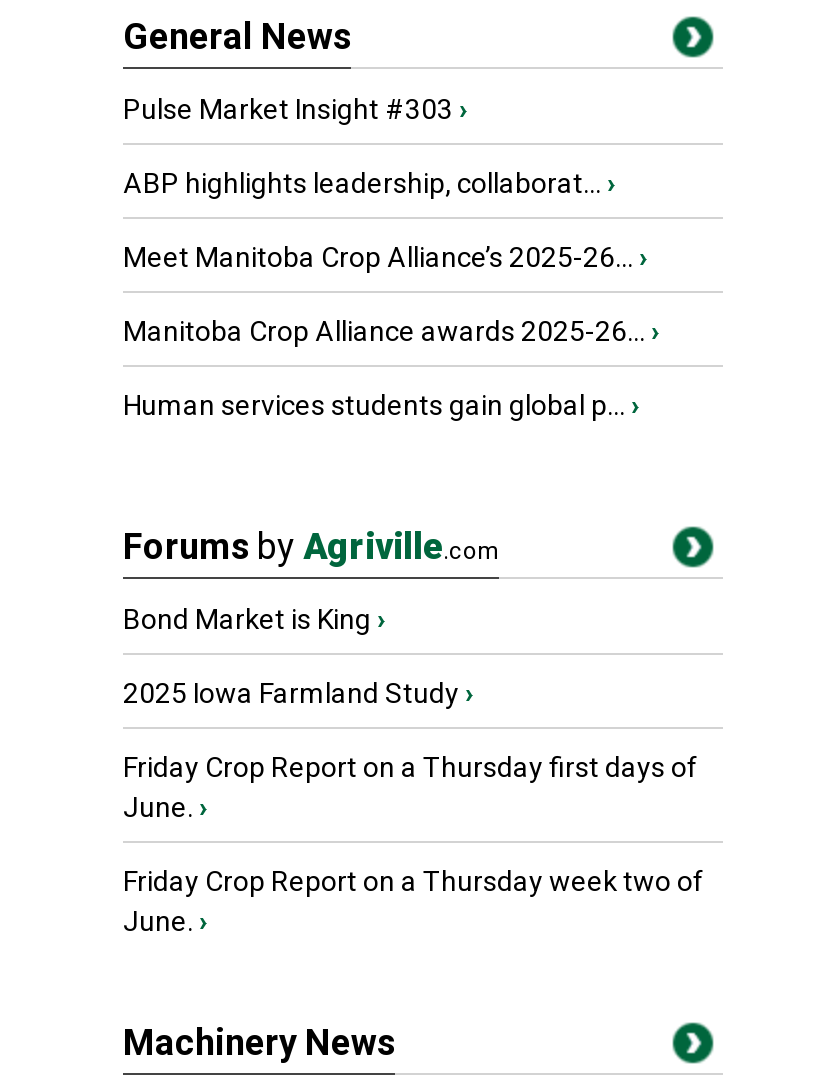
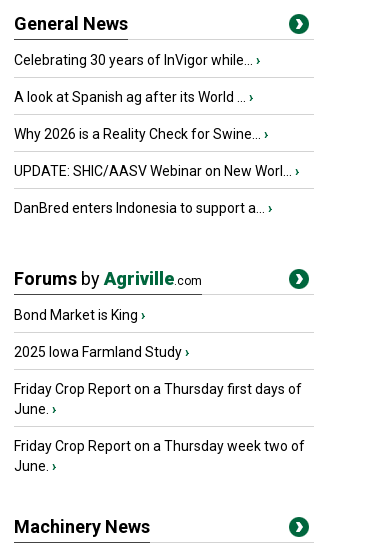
[123,93,467,125] Pulse Market Insight #303 › -> [14,52,260,68] Celebrating 30 years of InVigor while... ›
[123,167,615,199] ABP highlights leadership, collaborat... › -> [14,89,253,105] A look at Spanish ag after its World ... ›
[123,241,647,273] Meet Manitoba Crop Alliance’s 2025-26... › -> [14,126,268,142] Why 2026 is a Reality Check for Swine... ›
[123,315,659,347] Manitoba Crop Alliance awards 2025-26... › -> [14,163,299,179] UPDATE: SHIC/AASV Webinar on New Worl... ›
[123,389,639,421] Human services students gain global p... › -> [14,200,272,216] DanBred enters Indonesia to support a... ›

